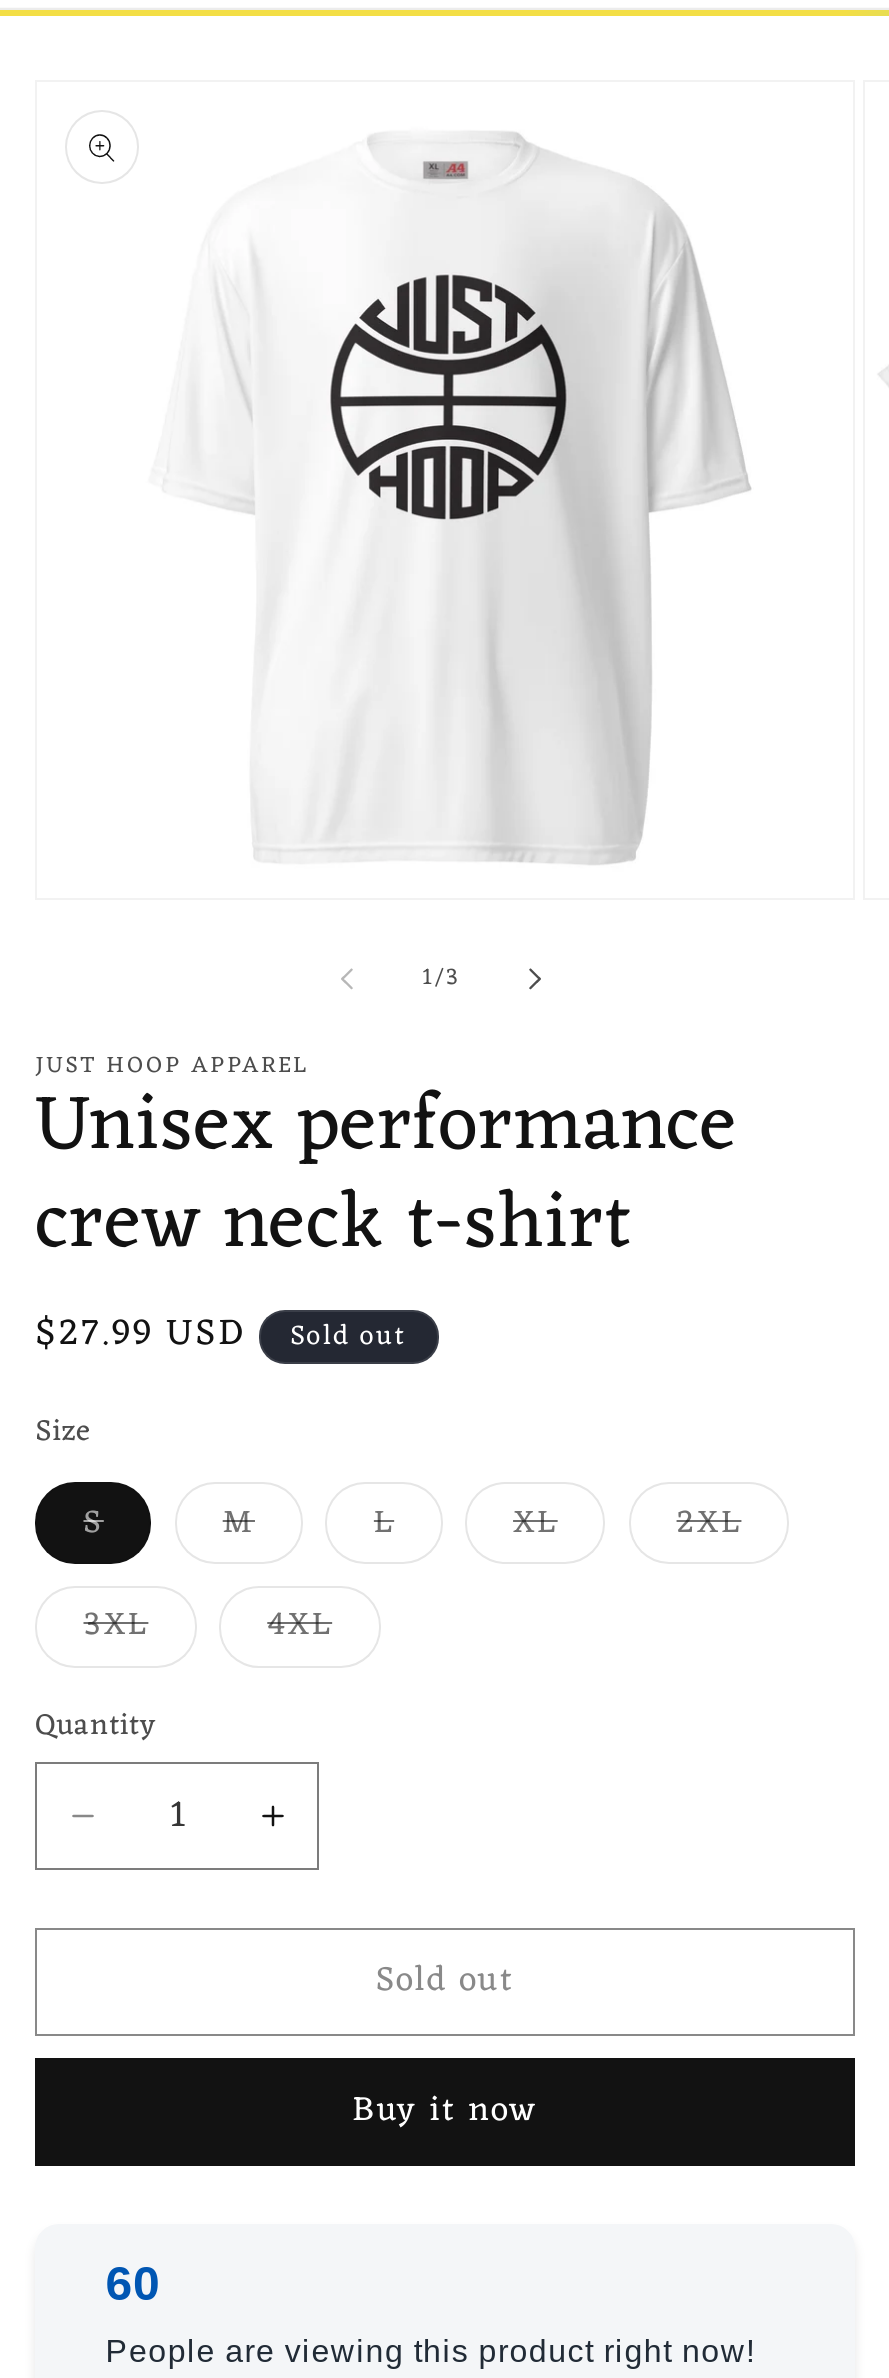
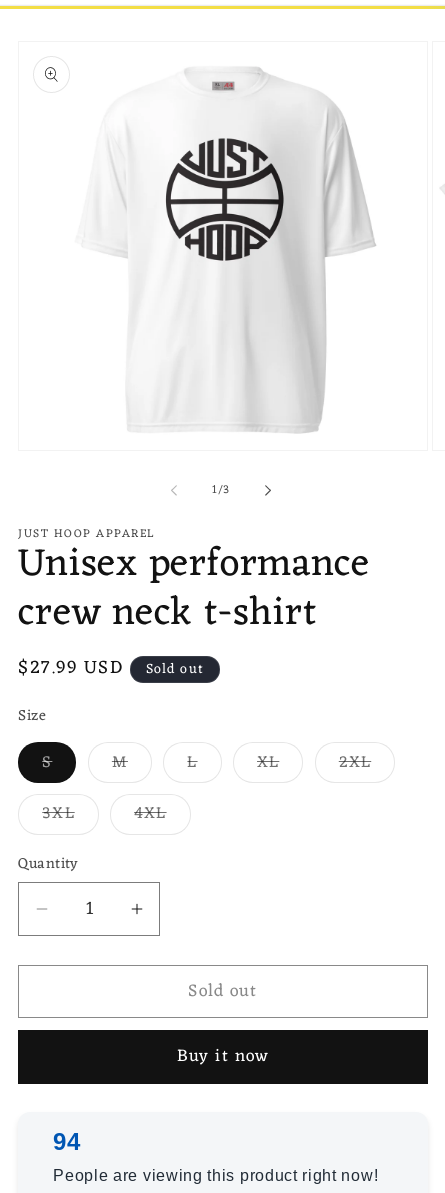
[105,2255,160,2309] 60 -> [53,1128,81,1155] 94

